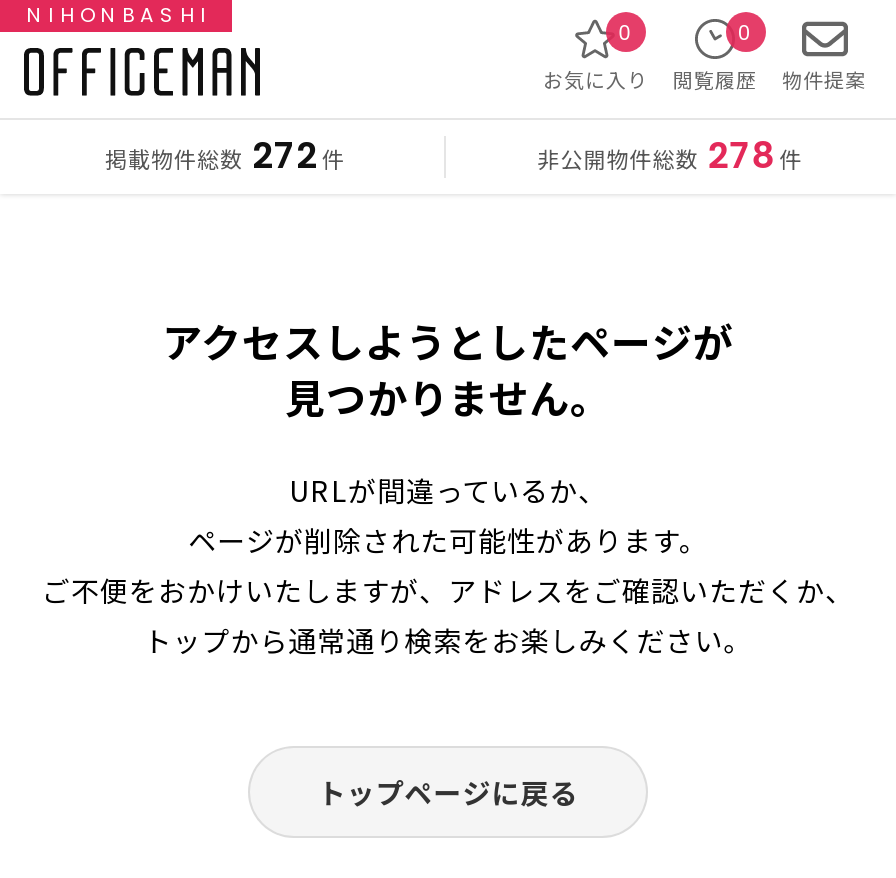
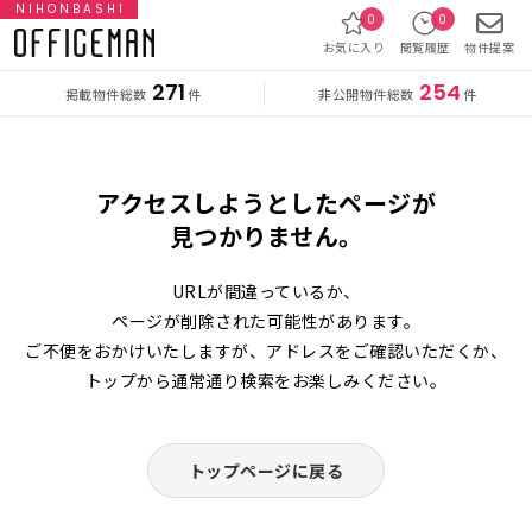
[105,130,345,180] 掲載物件総数 272 件 -> [65,77,202,107] 掲載物件総数 271 件
[538,130,802,180] 非公開物件総数 278 件 -> [318,77,477,107] 非公開物件総数 254 件

